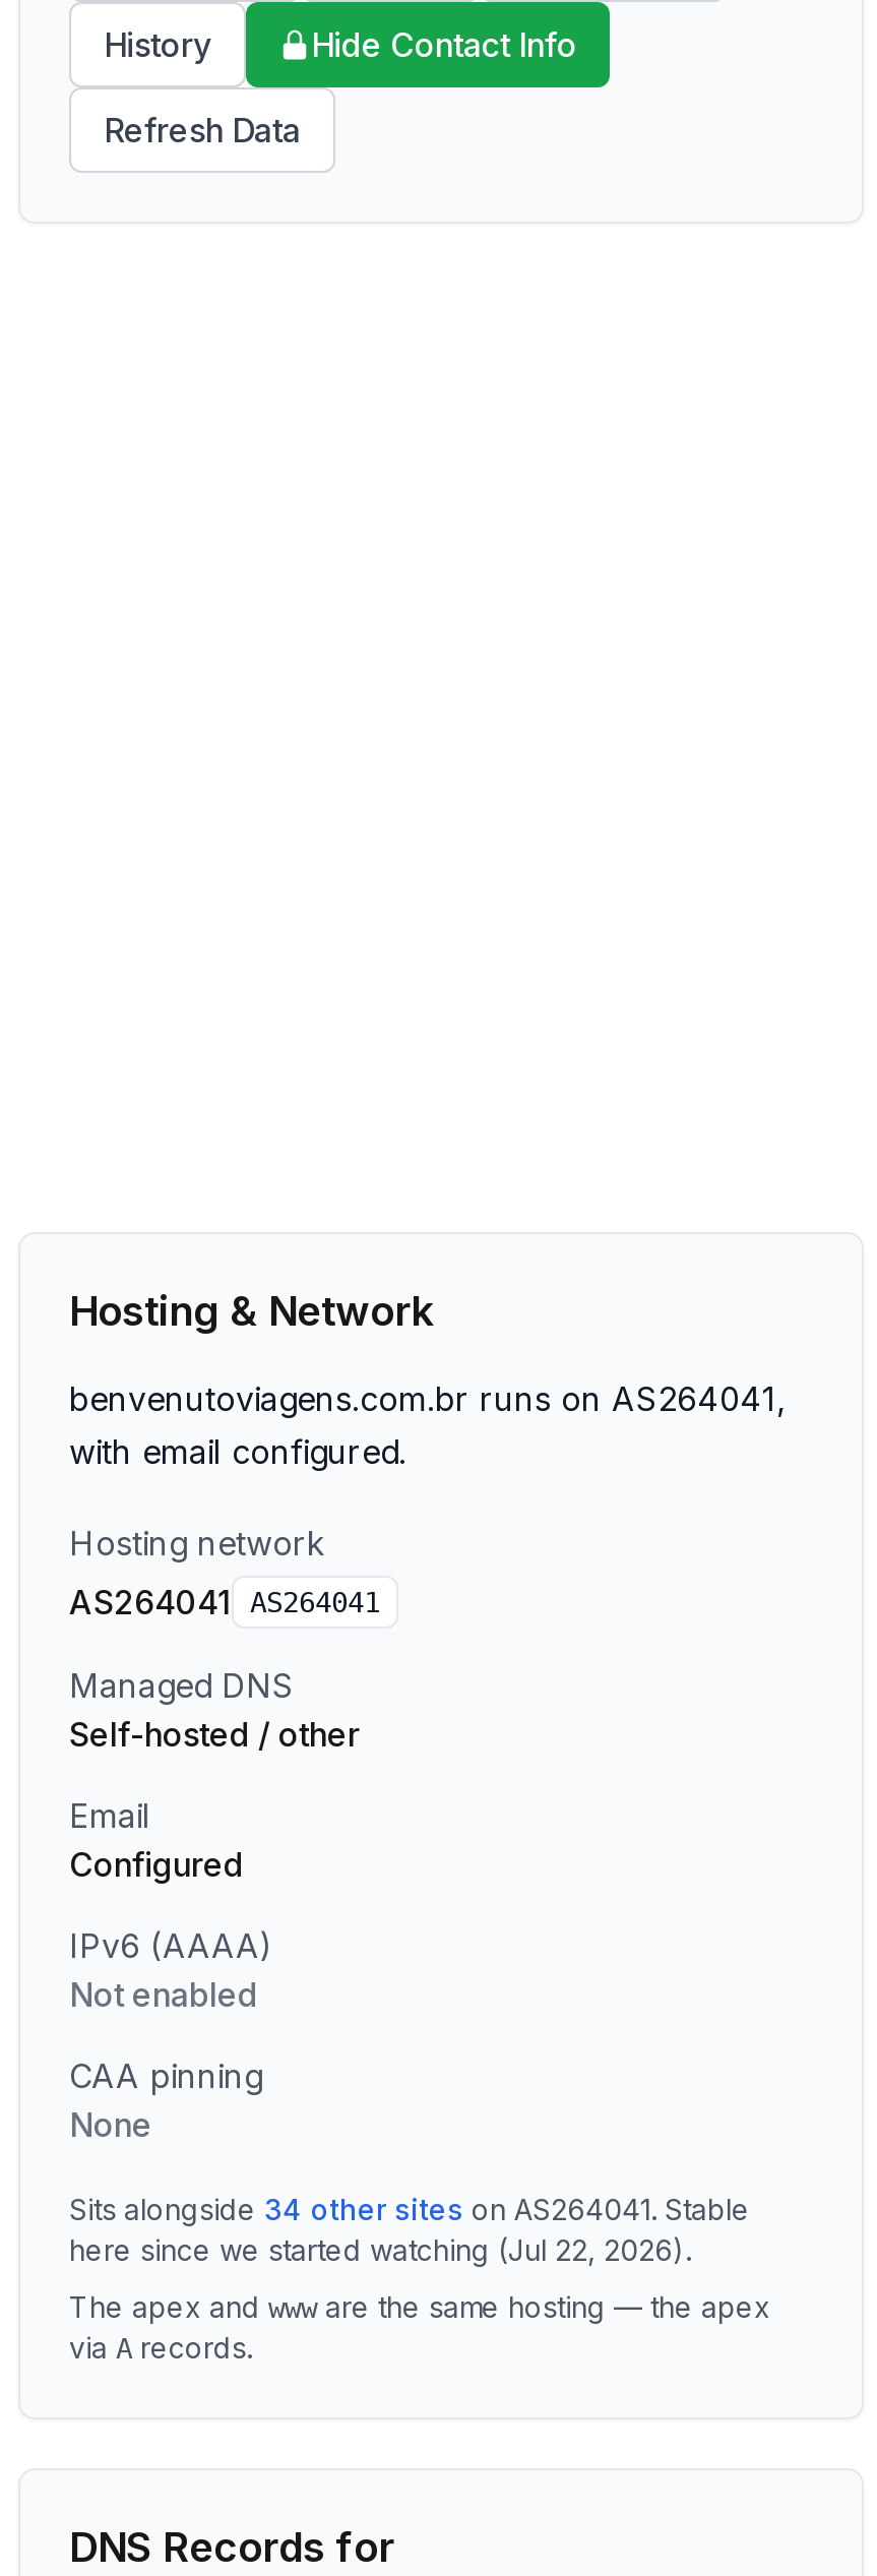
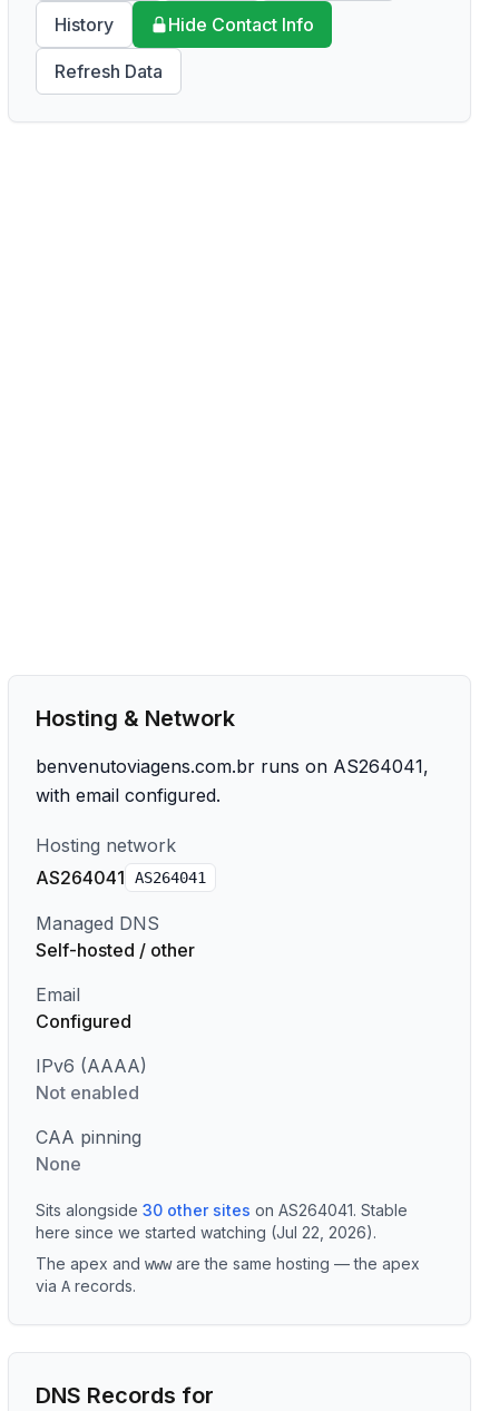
[69,2192,750,2226] Sits alongside 34 other sites on AS264041. Stable -> [36,1201,408,1219] Sits alongside 30 other sites on AS264041. Stable

